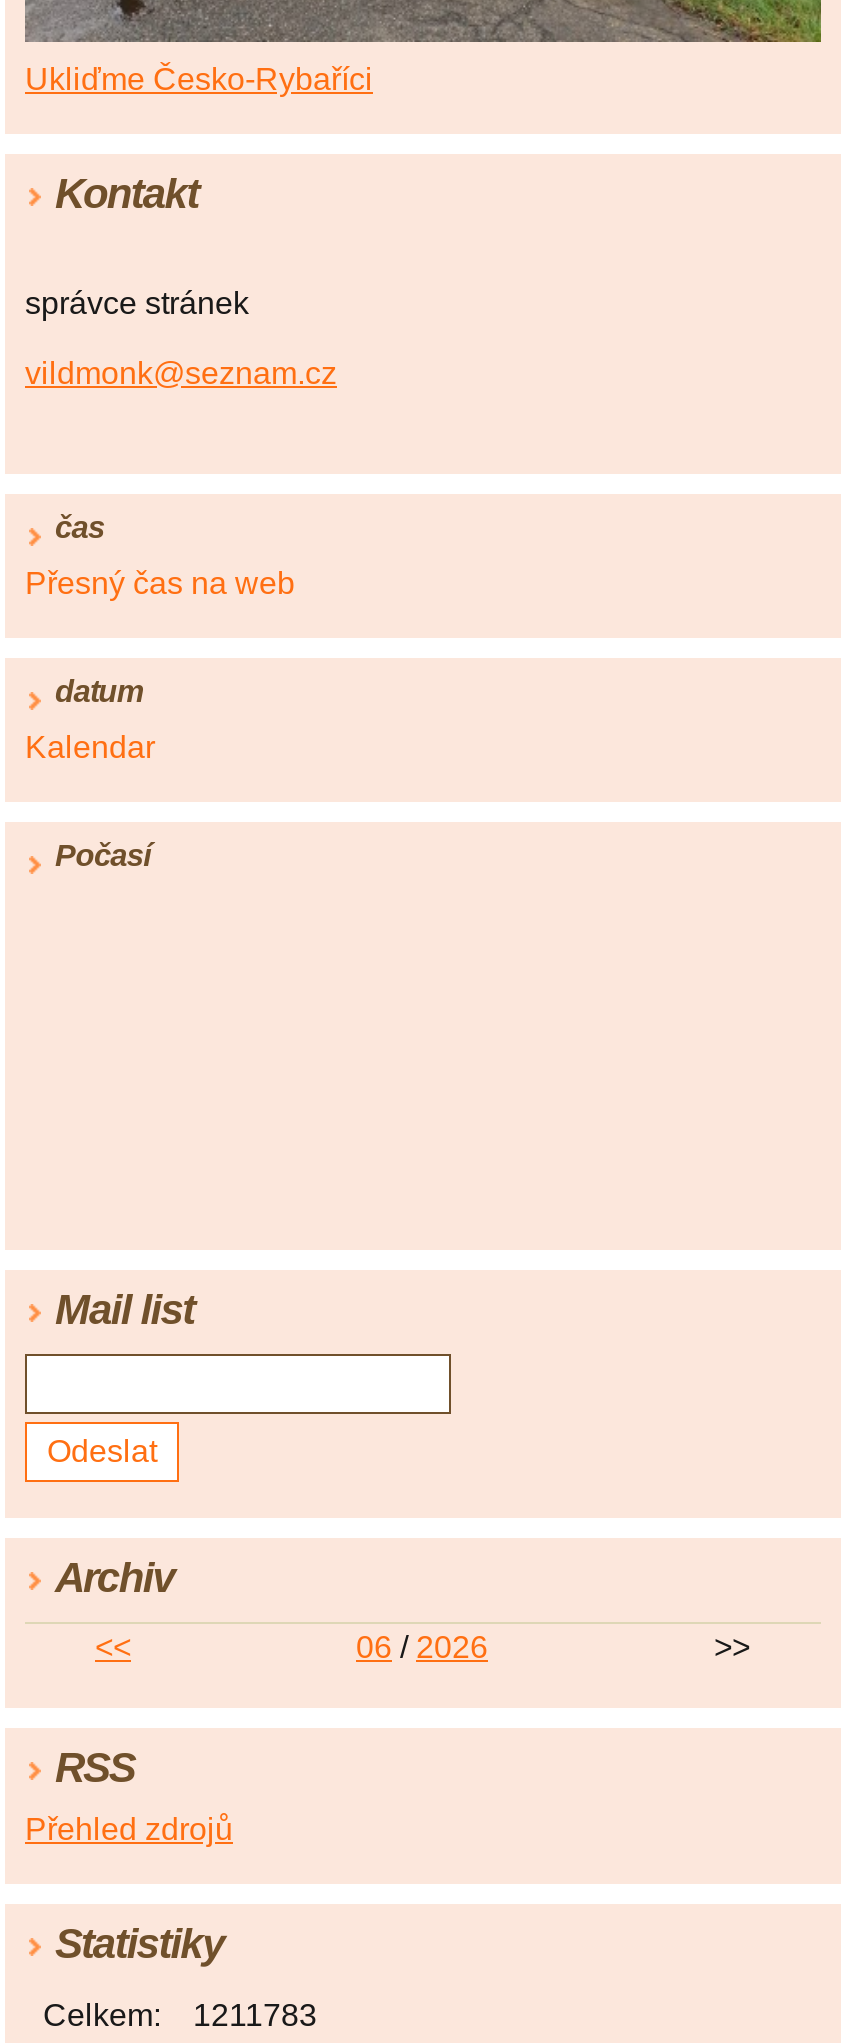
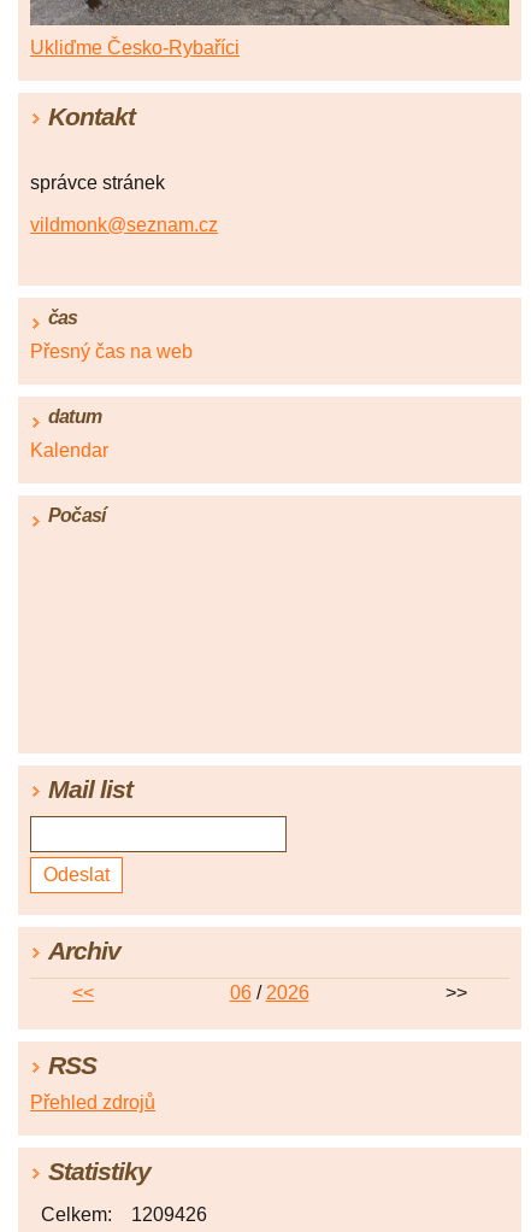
[43,1998,317,2032] Celkem: 1211783 -> [41,1204,207,1225] Celkem: 1209426

